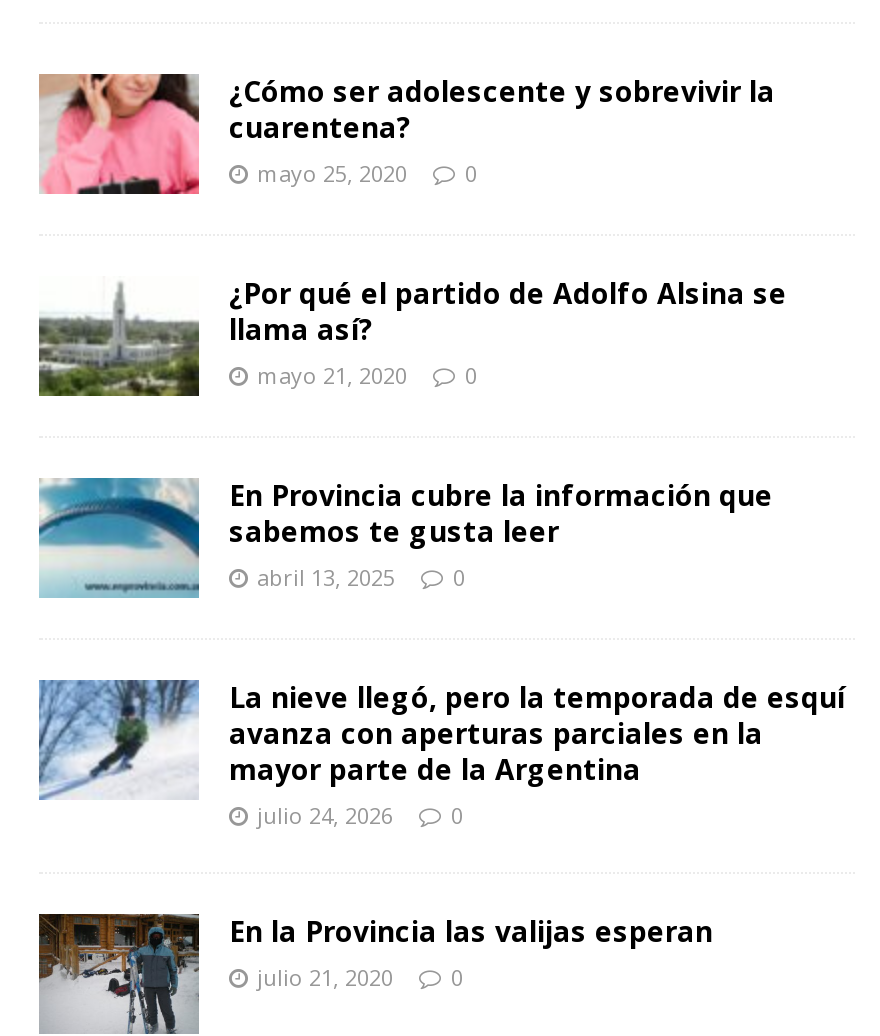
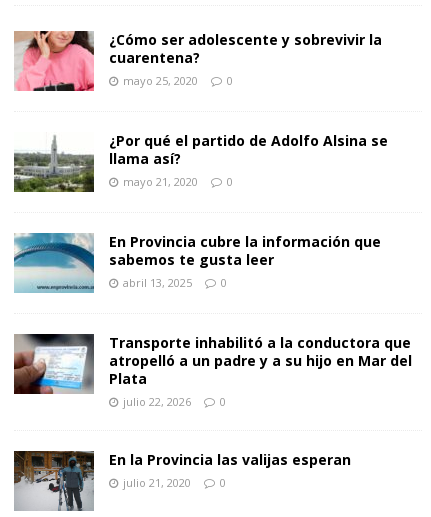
[37,678,845,830] [image] | La nieve llegó, pero la temporada de esquí | avanza con aperturas parciales en la | mayor parte de la Argentina | julio 24, 2026 -> [13,333,412,409] [image] | Transporte inhabilitó a la conductora que | atropelló a un padre y a su hijo en Mar del | Plata | julio 22, 2026

